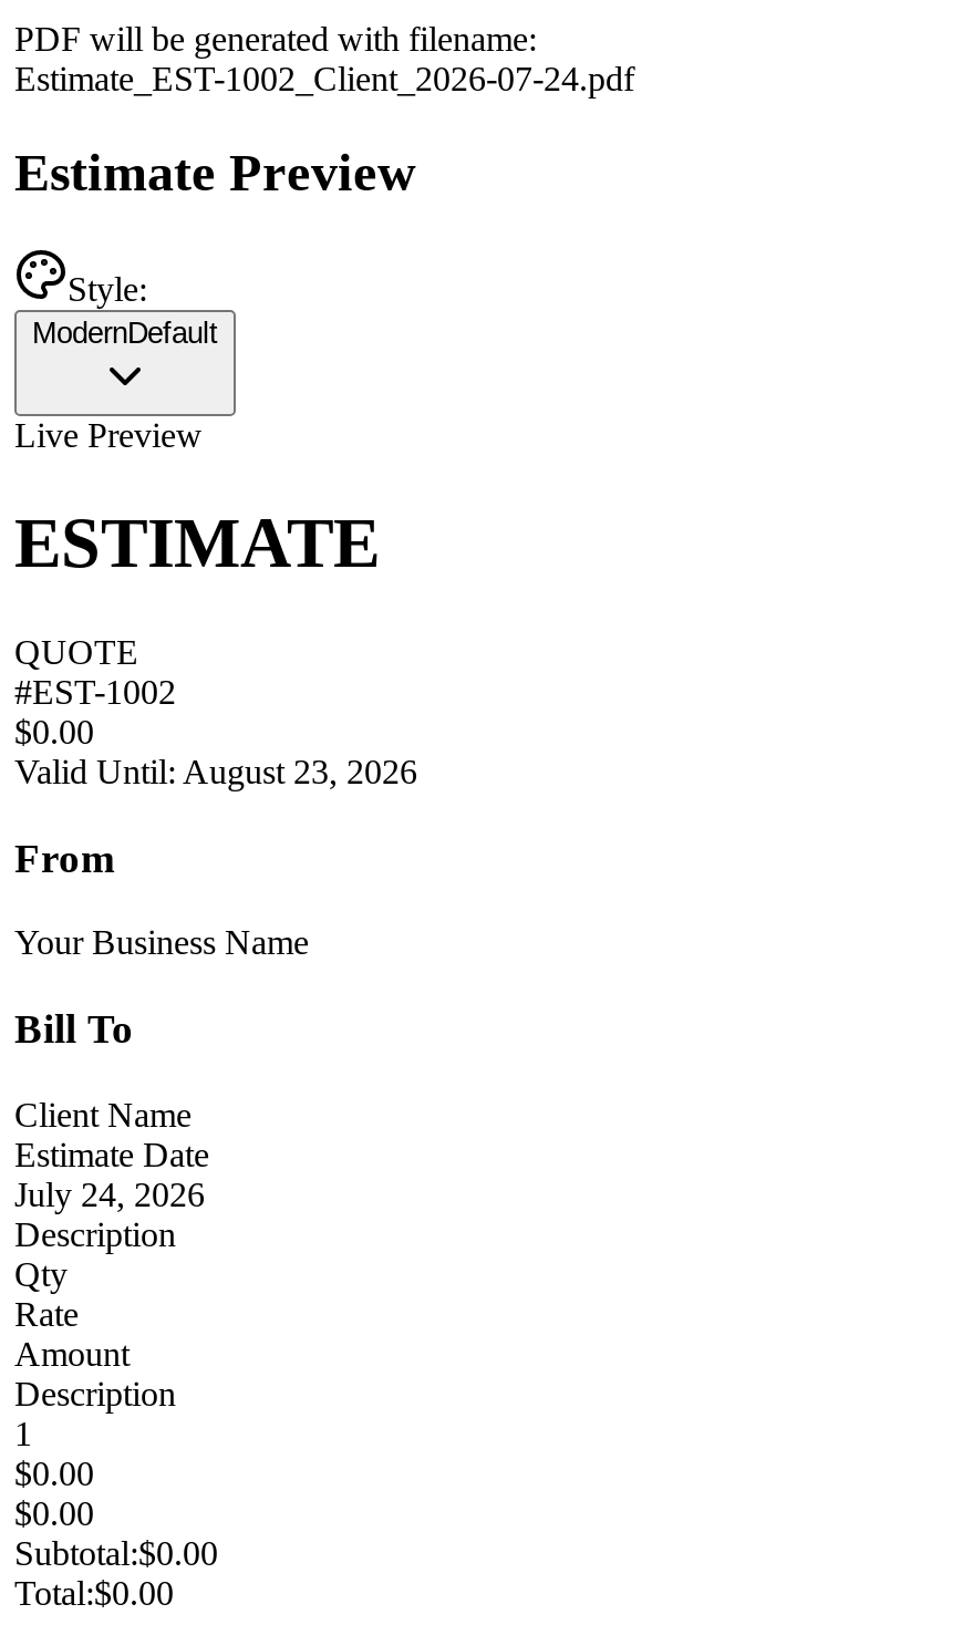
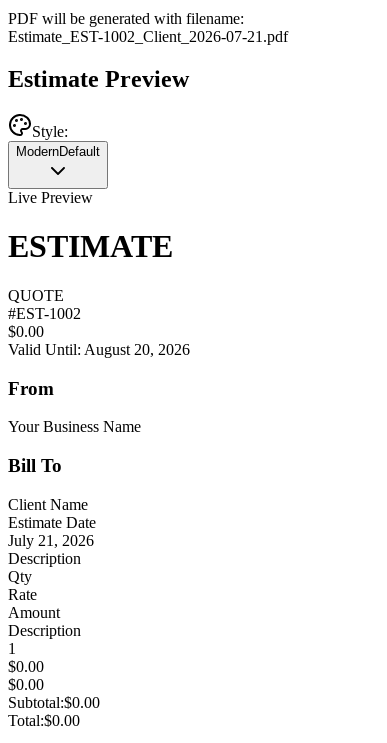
[14,60,634,98] Estimate _ EST-1002 _ Client _ 2026-07-24.pdf -> [8,28,288,45] Estimate _ EST-1002 _ Client _ 2026-07-21.pdf
[14,752,417,790] Valid Until: August 23, 2026 -> [8,341,190,358] Valid Until: August 20, 2026
[14,1175,205,1213] July 24, 2026 -> [8,532,94,549] July 21, 2026

